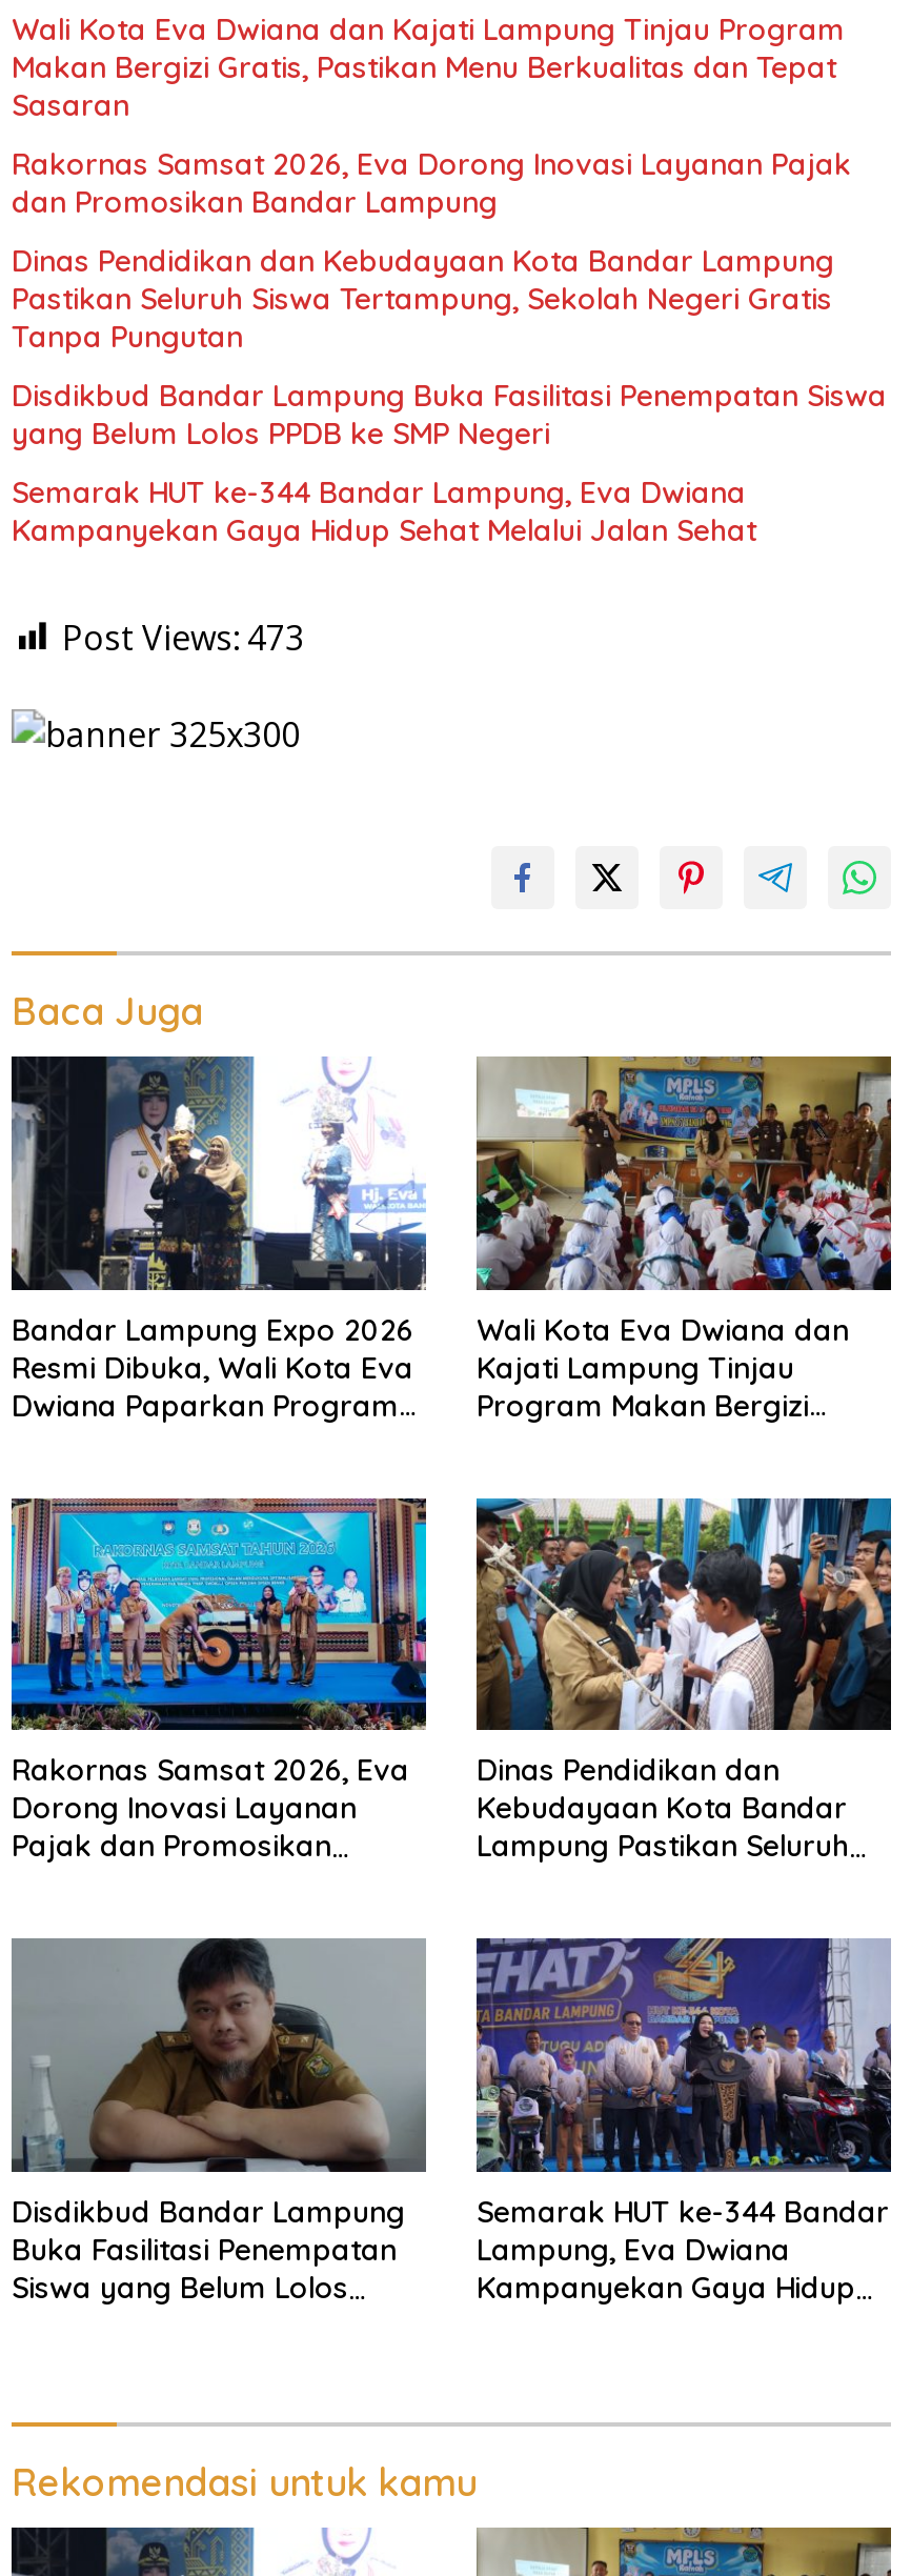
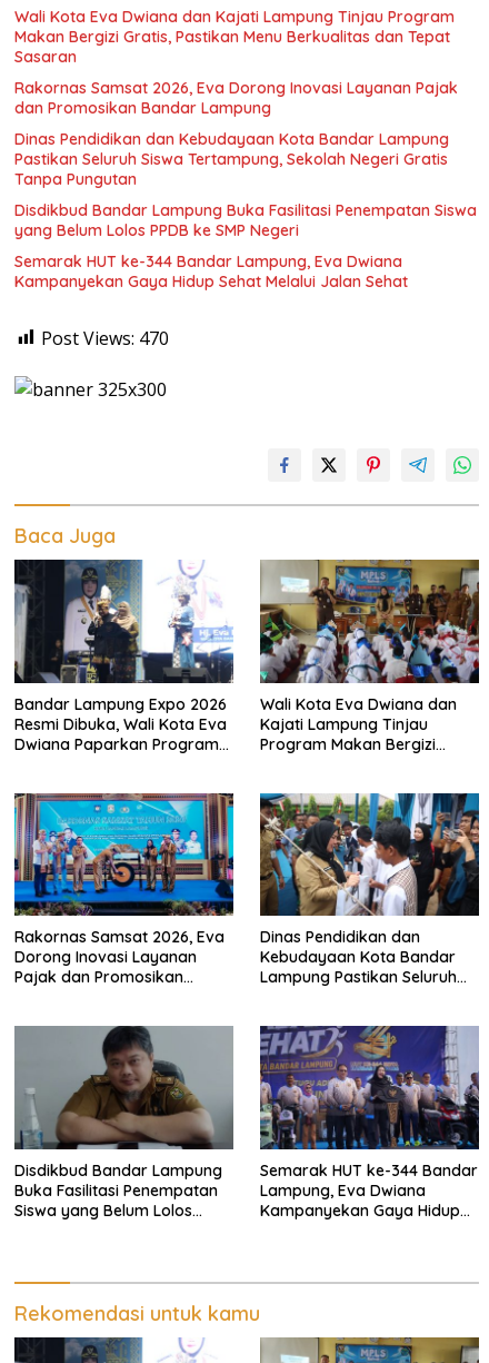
[62,614,304,660] Post Views: 473 -> [41,326,169,350] Post Views: 470

